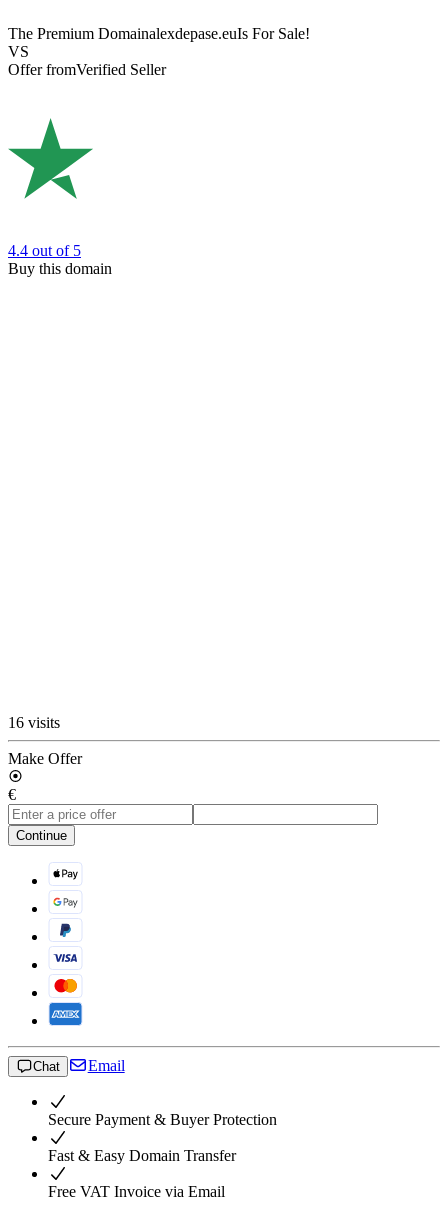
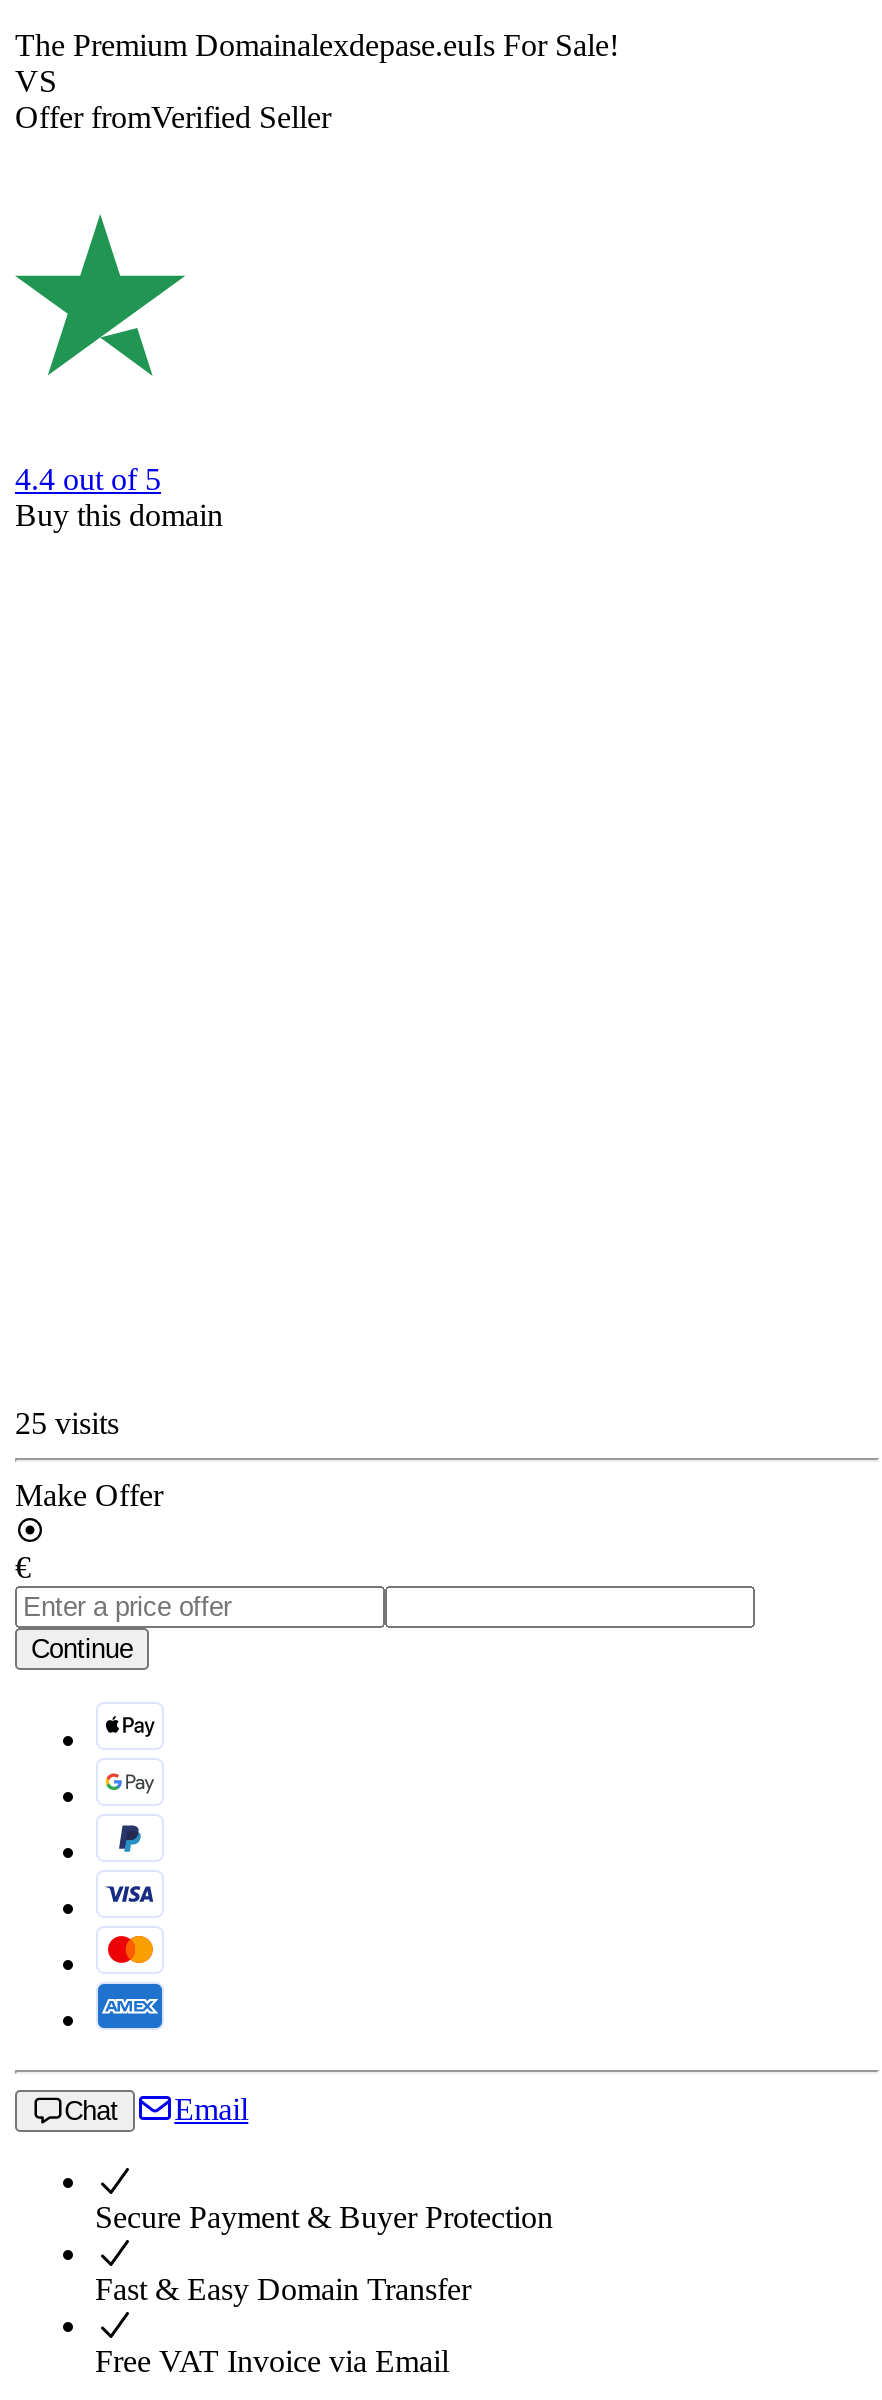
[8,714,60,731] 16 visits -> [15,1405,119,1439] 25 visits

